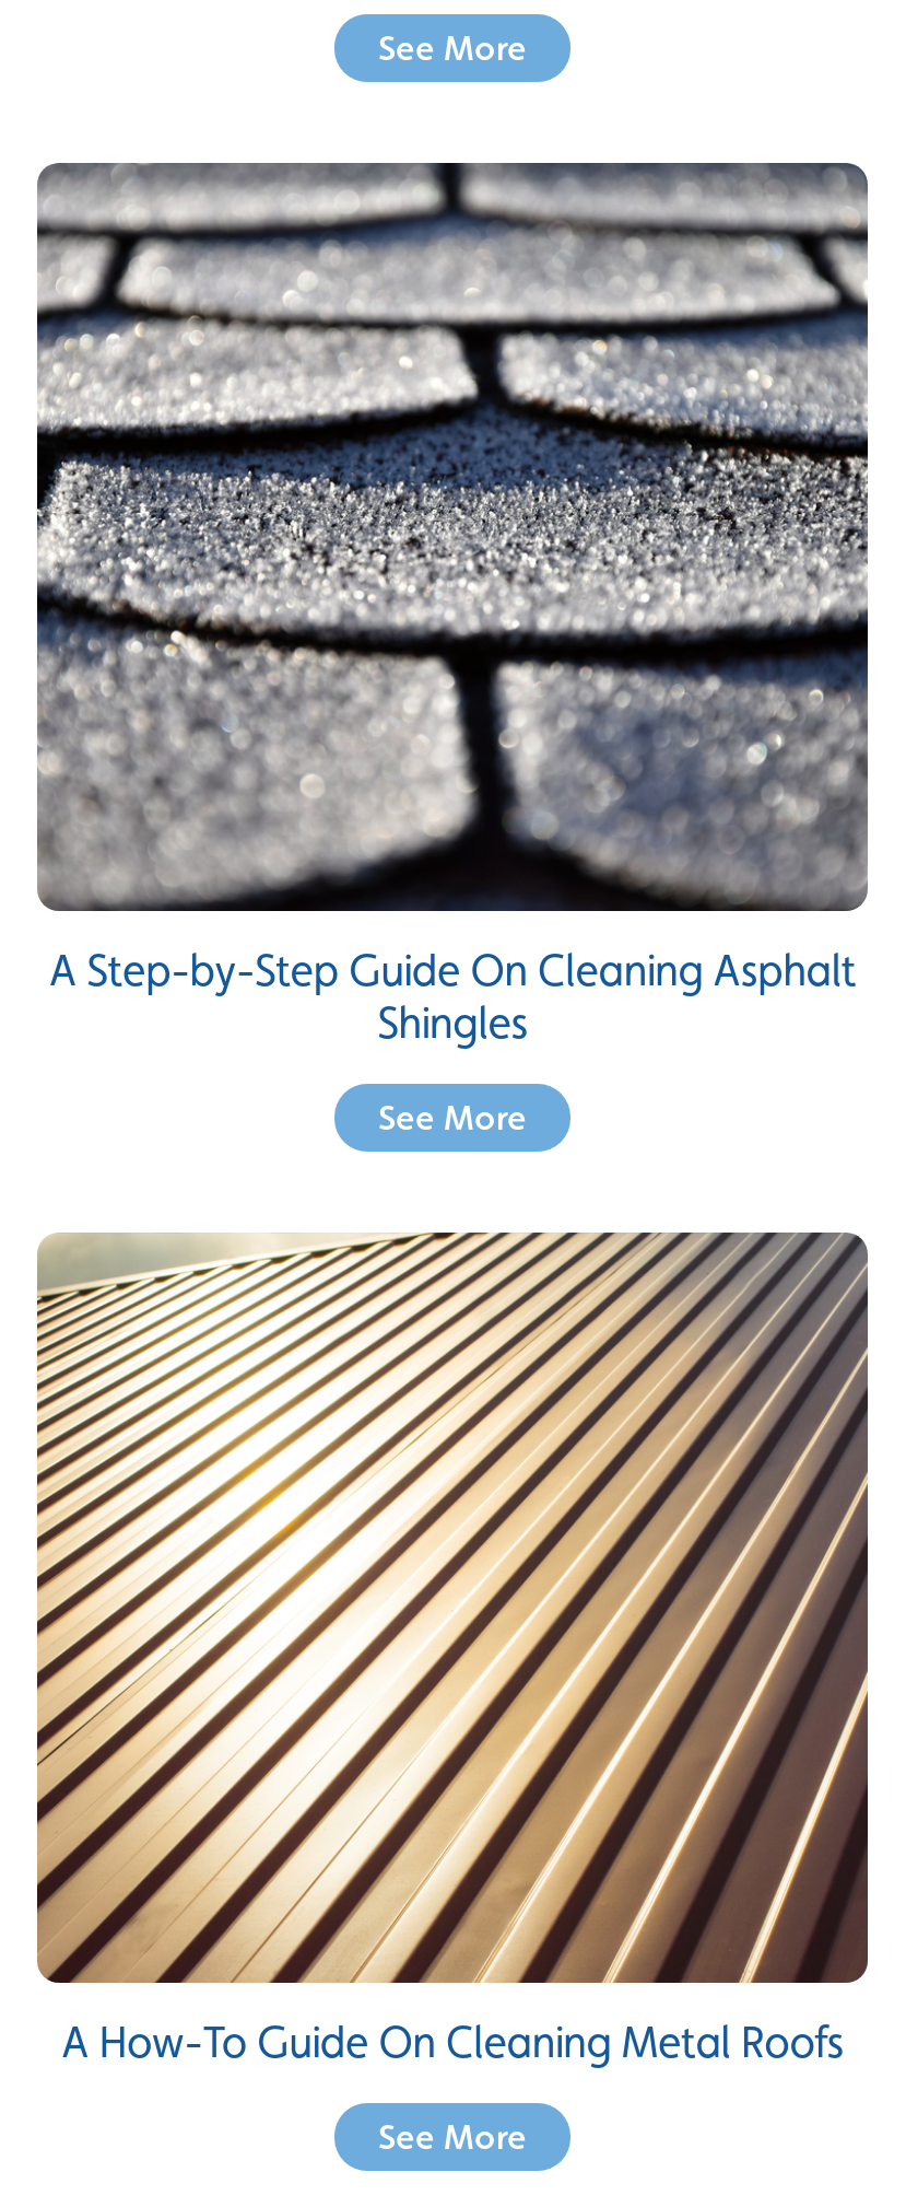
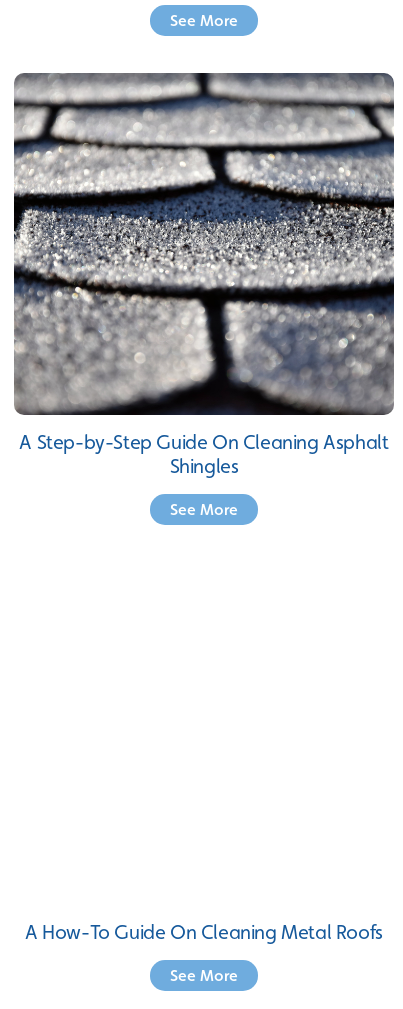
[35,1230,870,1985] [image] -> none

